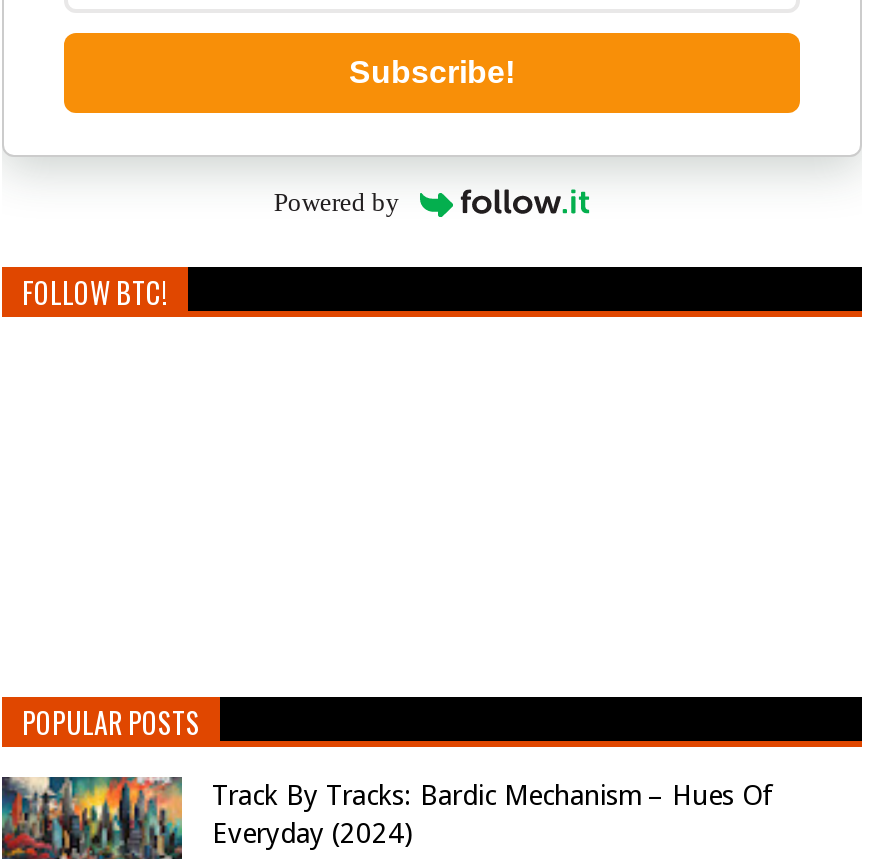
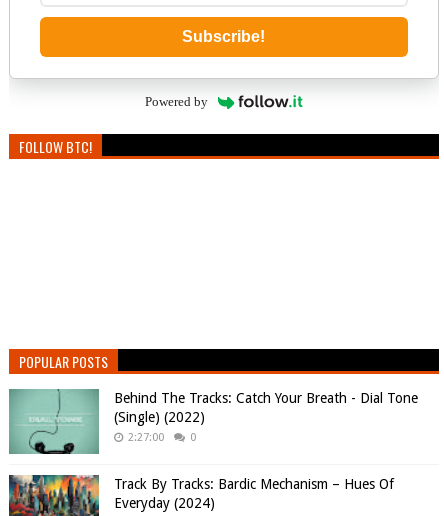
none -> [8,389,418,460] [image] | Behind The Tracks: Catch Your Breath - Dial Tone | (Single) (2022) | 2:27:00 | 0

